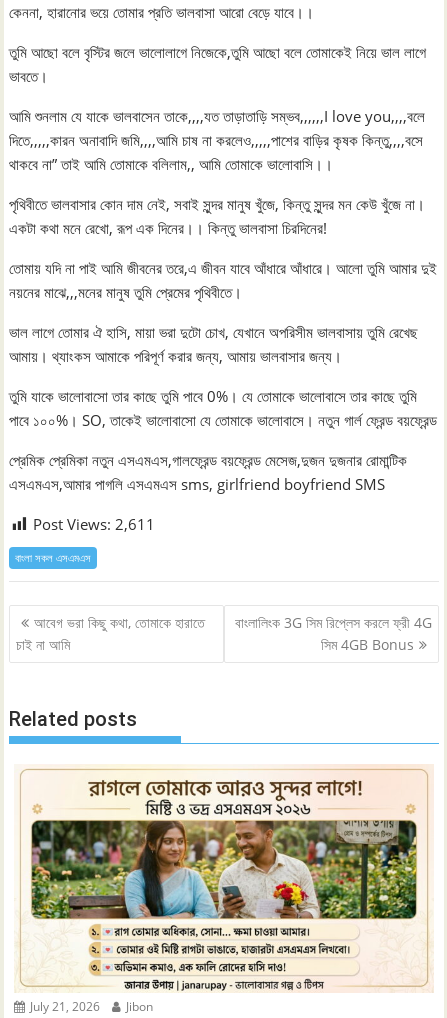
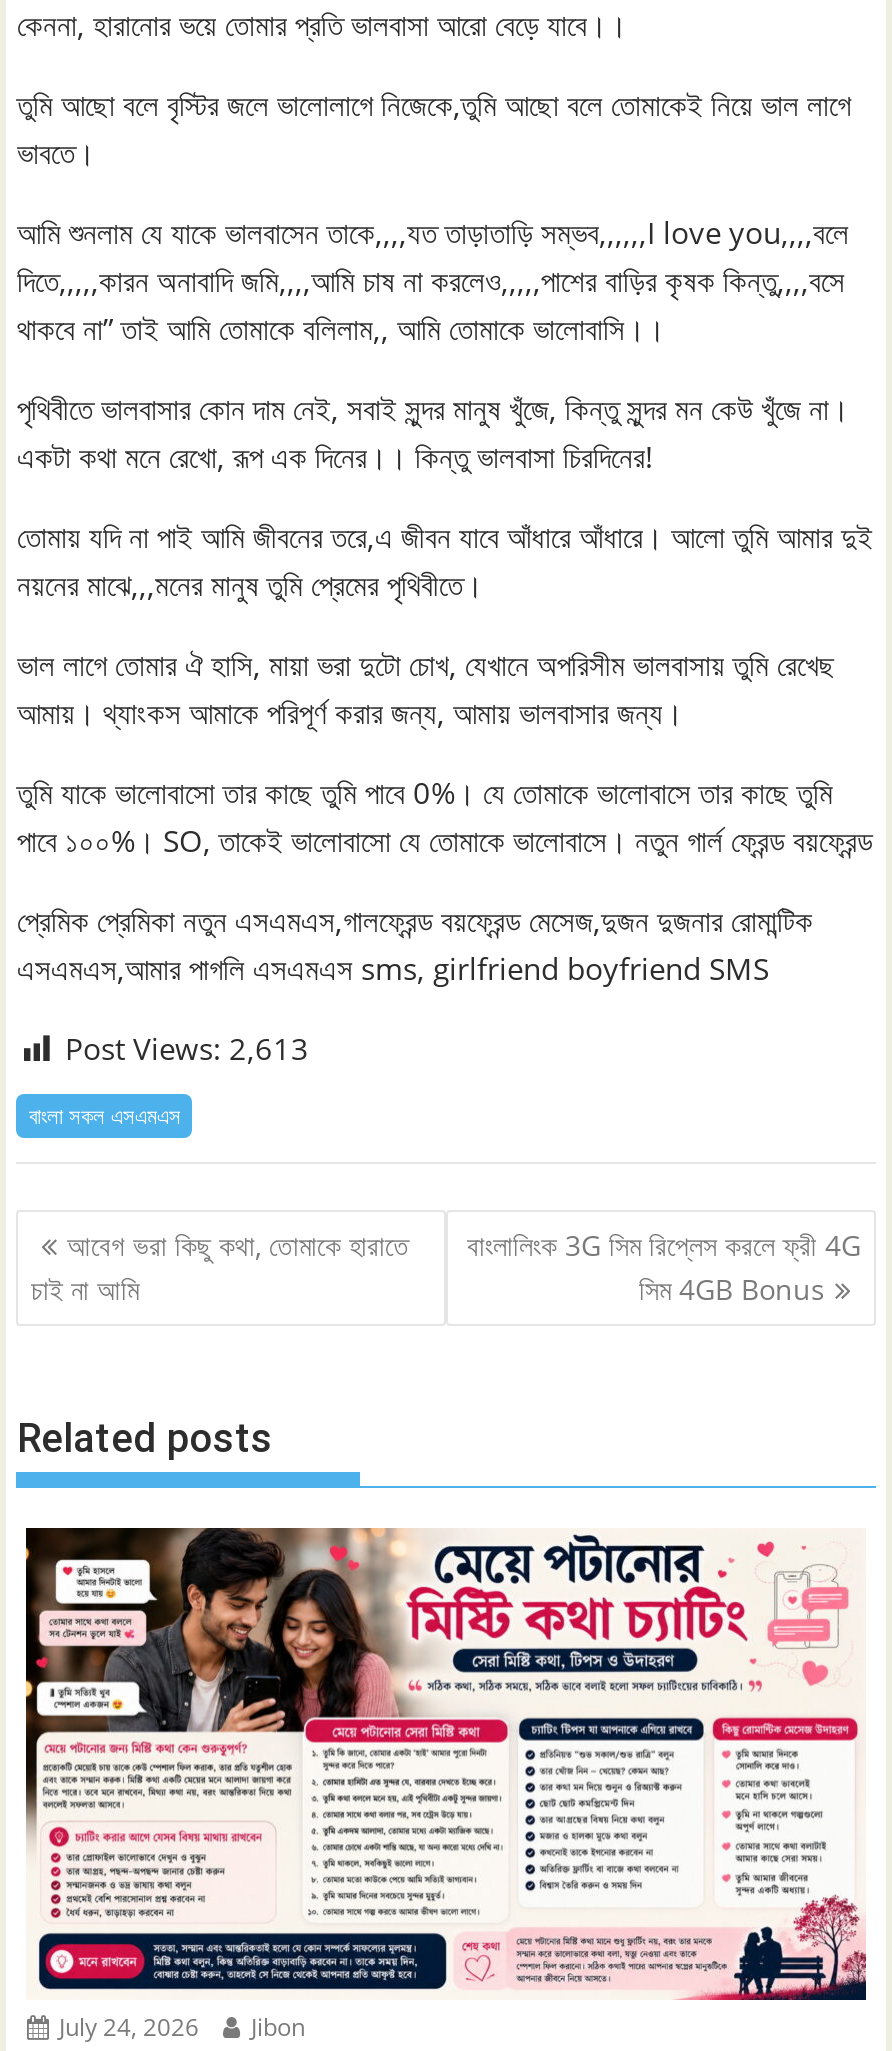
[33,514,155,534] Post Views: 2,611 -> [65,1028,309,1068] Post Views: 2,613
[14,764,434,1014] [image] | July 21, 2026 Jibon -> [24,1526,868,2044] [image] | July 24, 2026 Jibon

